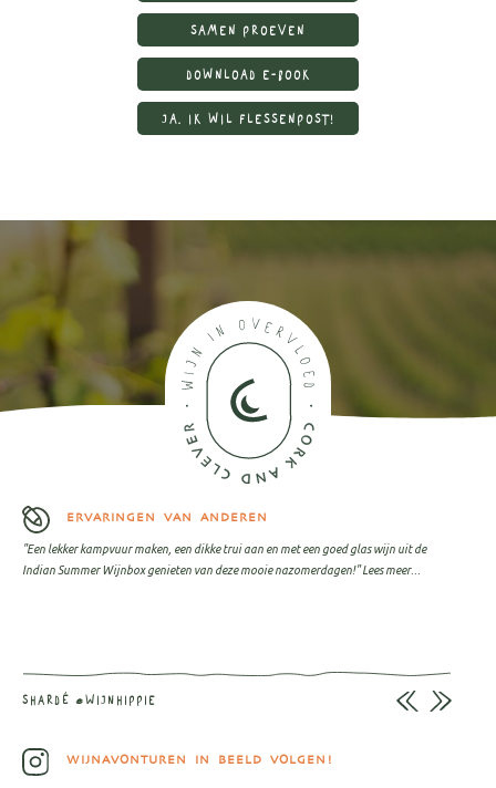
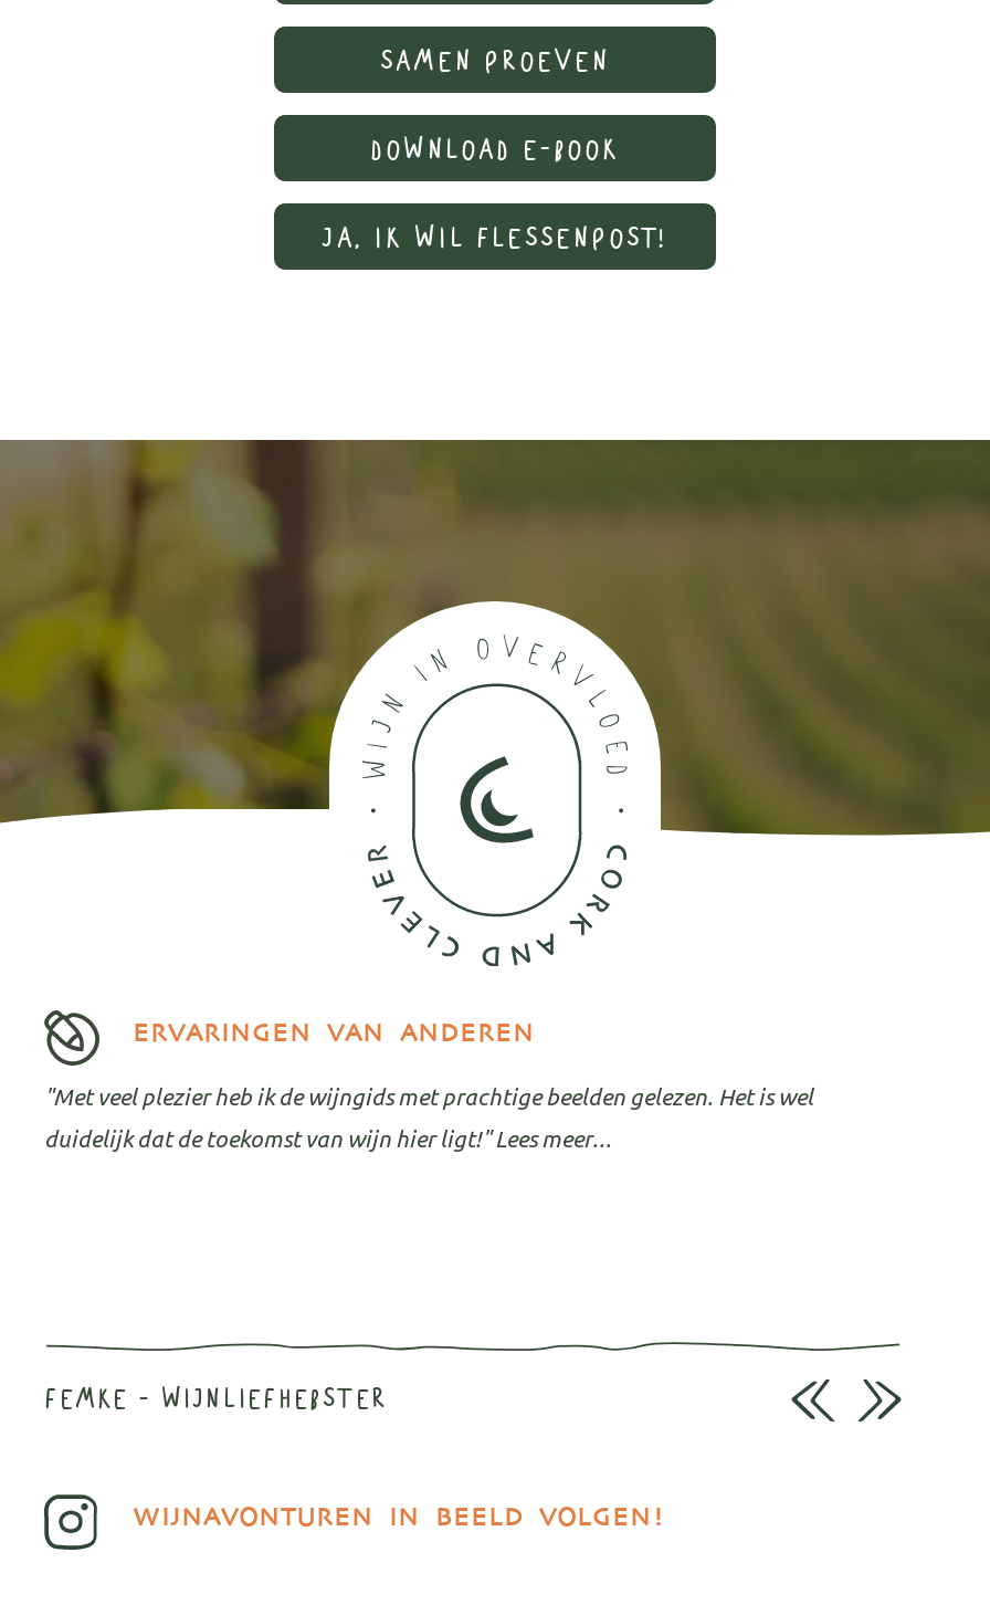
[22,543,426,556] "Een lekker kampvuur maken, een dikke trui aan en met een goed glas wijn uit de -> [44,1084,813,1111] "Met veel plezier heb ik de wijngids met prachtige beelden gelezen. Het is wel
[22,564,421,577] Indian Summer Wijnbox genieten van deze mooie nazomerdagen!"Lees meer... -> [44,1126,612,1153] duidelijk dat de toekomst van wijn hier ligt!"Lees meer...
[22,690,156,709] SHARDÉ @WIJNHIPPIE -> [44,1378,387,1416] FEMKE - WIJNLIEFHEBSTER

